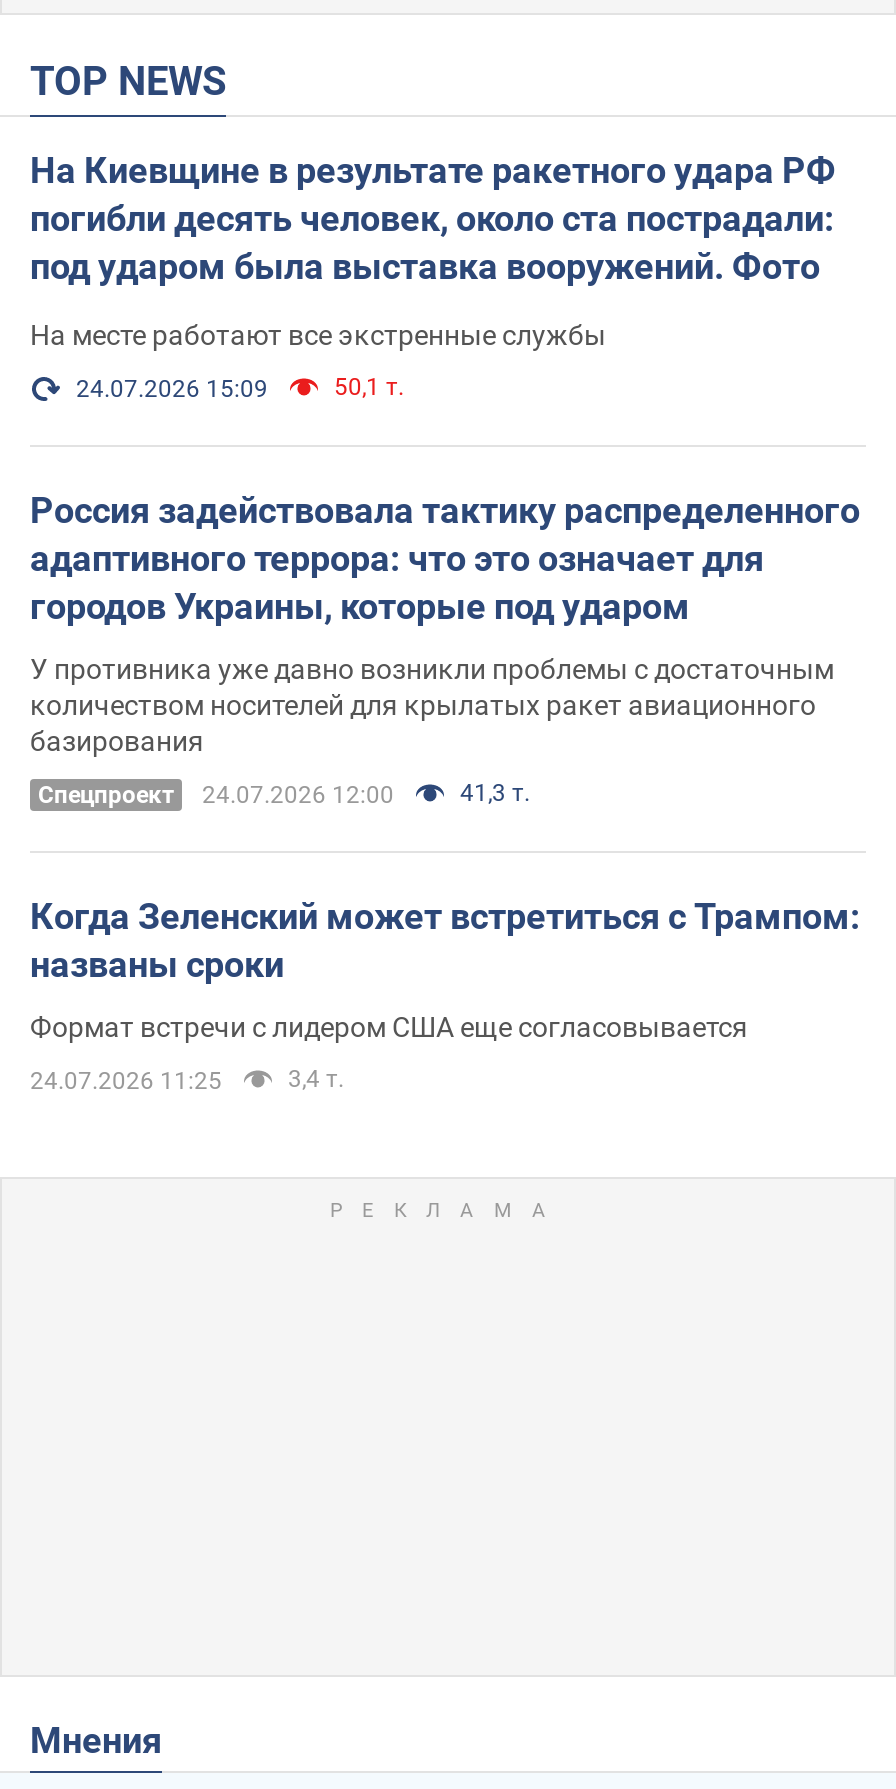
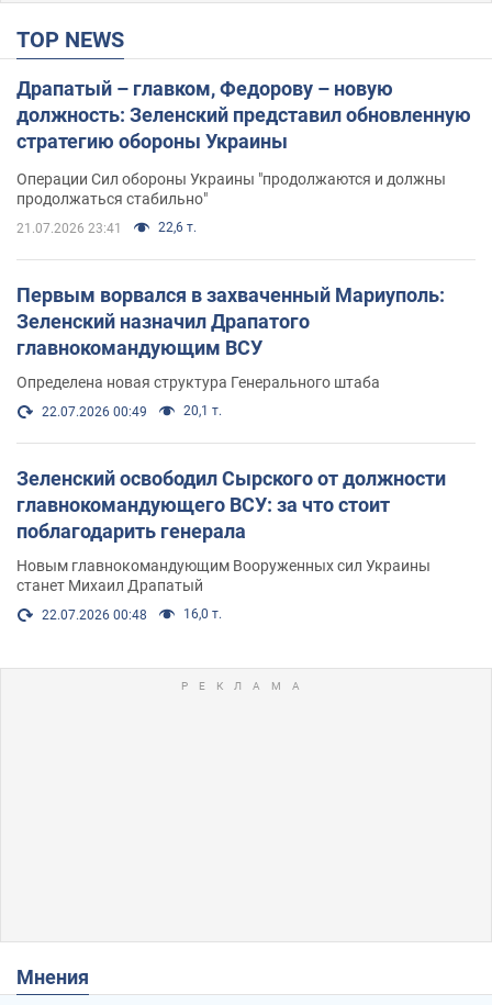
[30,148,836,286] На Киевщине в результате ракетного удара РФ | погибли десять человек, около ста пострадали: | под ударом была выставка вооружений. Фото -> [16,77,471,152] Драпатый – главком, Федорову – новую | должность: Зеленский представил обновленную | стратегию обороны Украины
[30,318,606,350] На месте работают все экстренные службы -> [16,170,446,207] Операции Сил обороны Украины "продолжаются и должны | продолжаться стабильно"
[76,372,404,402] 24.07.2026 15:09 | 50,1 т. -> [16,219,197,236] 21.07.2026 23:41 | 22,6 т.
[30,488,860,626] Россия задействовала тактику распределенного | адаптивного террора: что это означает для | городов Украины, которые под ударом -> [16,283,445,359] Первым ворвался в захваченный Мариуполь: | Зеленский назначил Драпатого | главнокомандующим ВСУ
[30,652,834,756] У противника уже давно возникли проблемы с достаточным | количеством носителей для крылатых ракет авиационного | базирования -> [16,373,380,391] Определена новая структура Генерального штаба
[38,778,530,808] Спецпроект | 24.07.2026 12:00 | 41,3 т. -> [42,403,222,419] 22.07.2026 00:49 | 20,1 т.
[30,894,860,984] Когда Зеленский может встретиться с Трампом: | названы сроки -> [16,466,446,542] Зеленский освободил Сырского от должности | главнокомандующего ВСУ: за что стоит | поблагодарить генерала
[30,1010,748,1042] Формат встречи с лидером США еще согласовывается -> [16,557,431,594] Новым главнокомандующим Вооруженных сил Украины | станет Михаил Драпатый
[30,1064,344,1094] 24.07.2026 11:25 | 3,4 т. -> [42,606,222,622] 22.07.2026 00:48 | 16,0 т.

